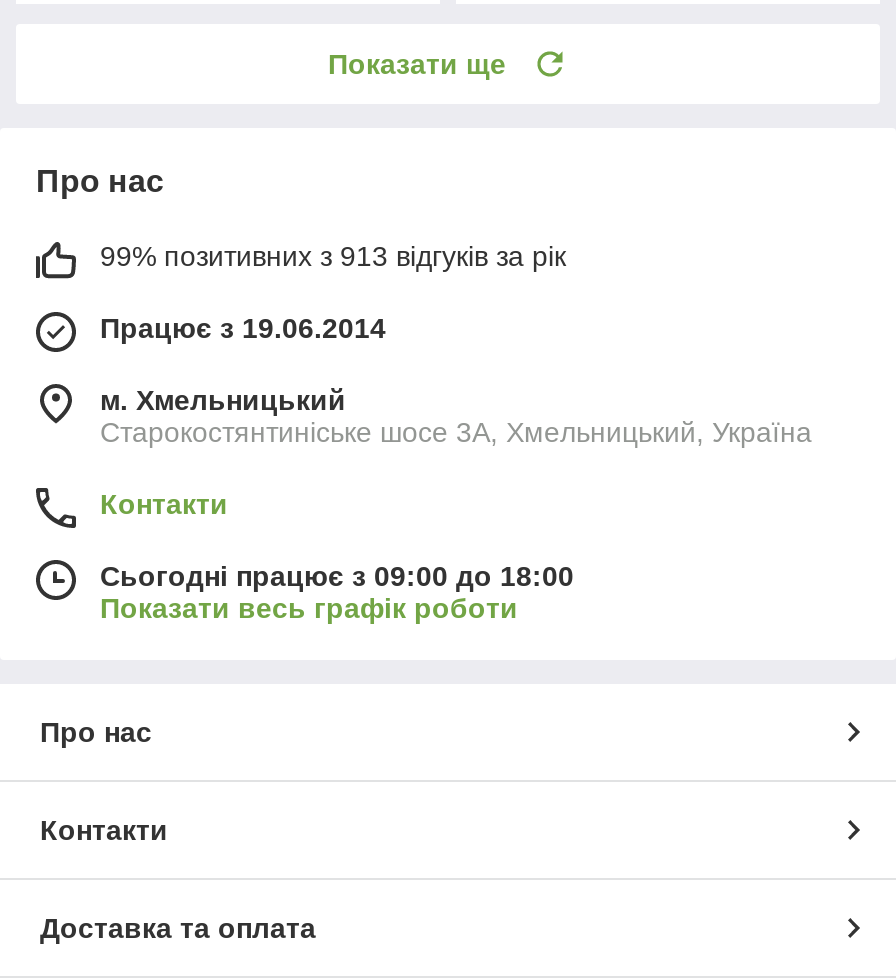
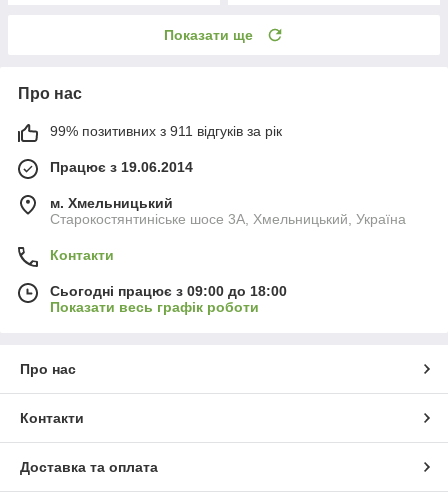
[100,240,566,272] 99% позитивних з 913 відгуків за рік -> [50,123,282,139] 99% позитивних з 911 відгуків за рік

